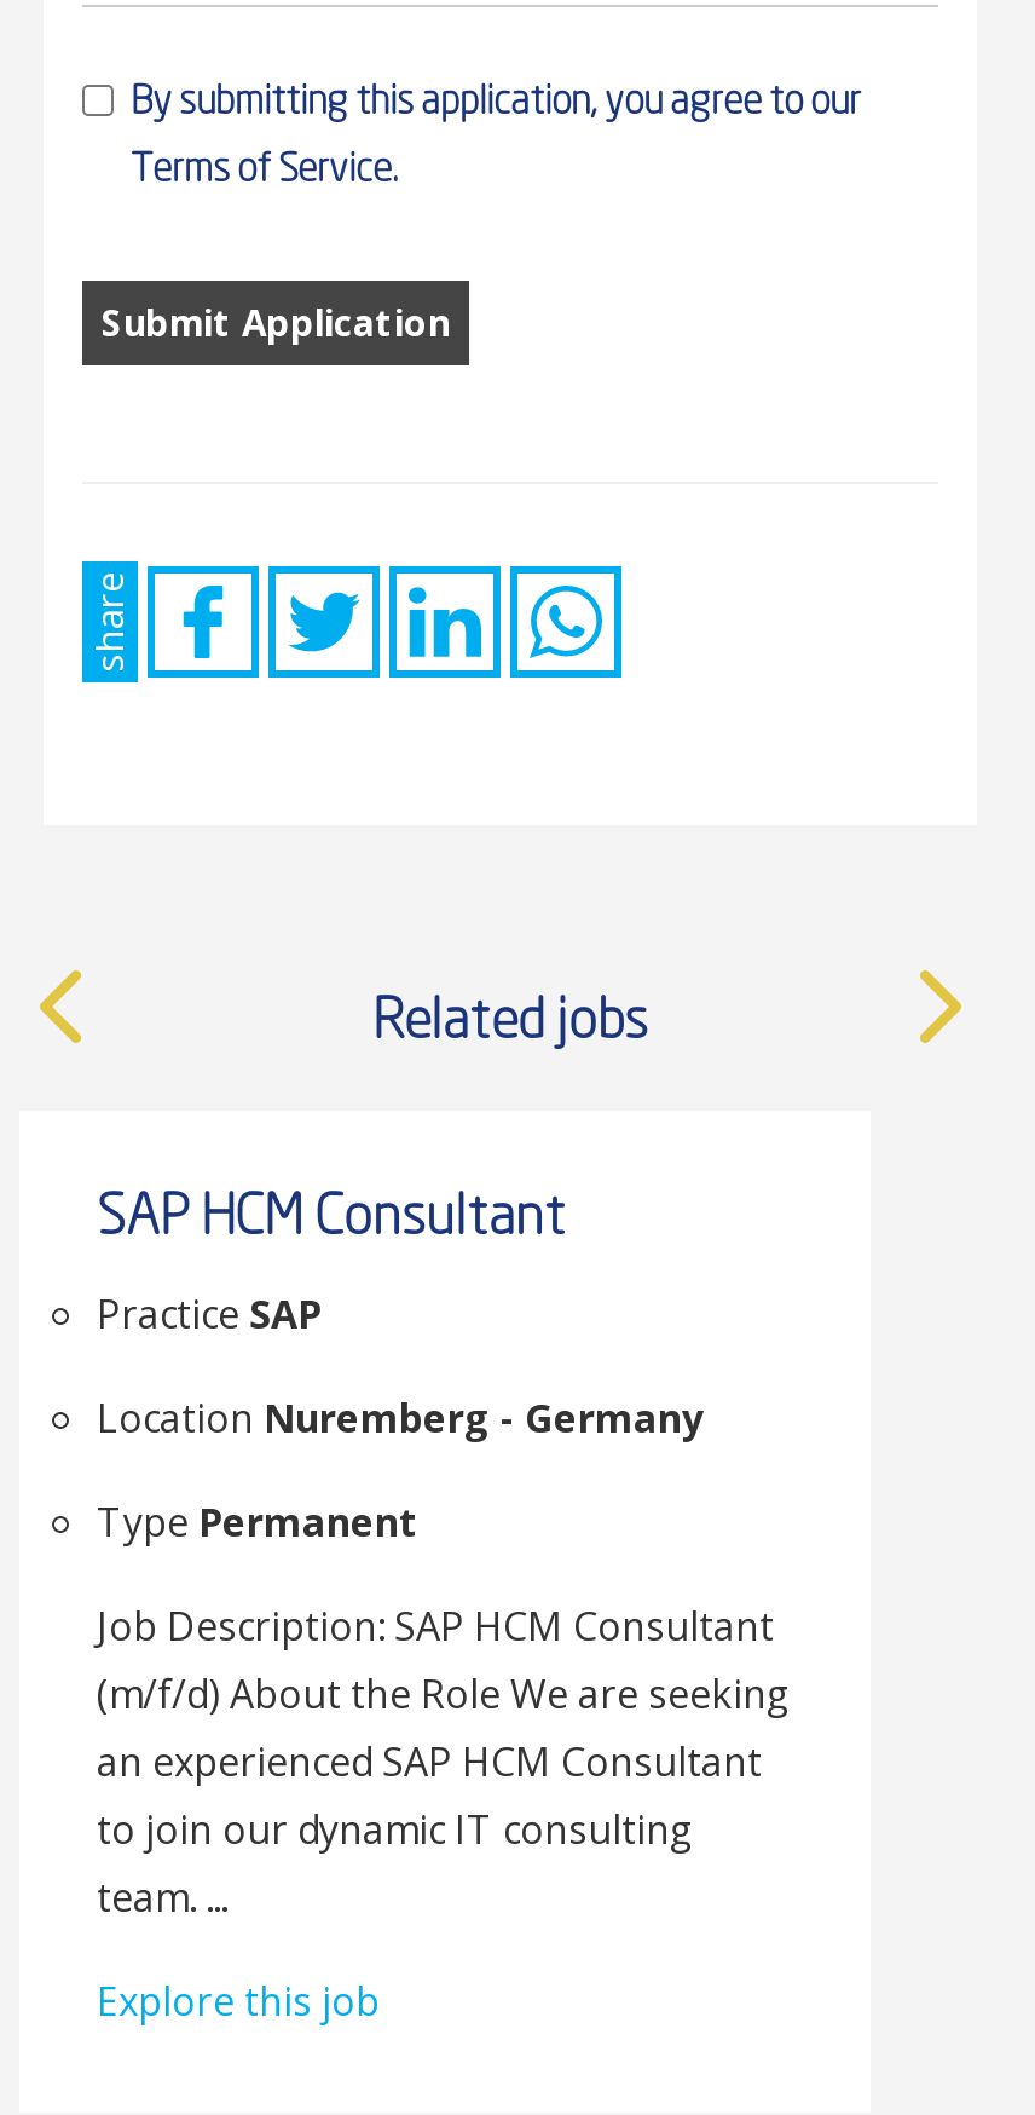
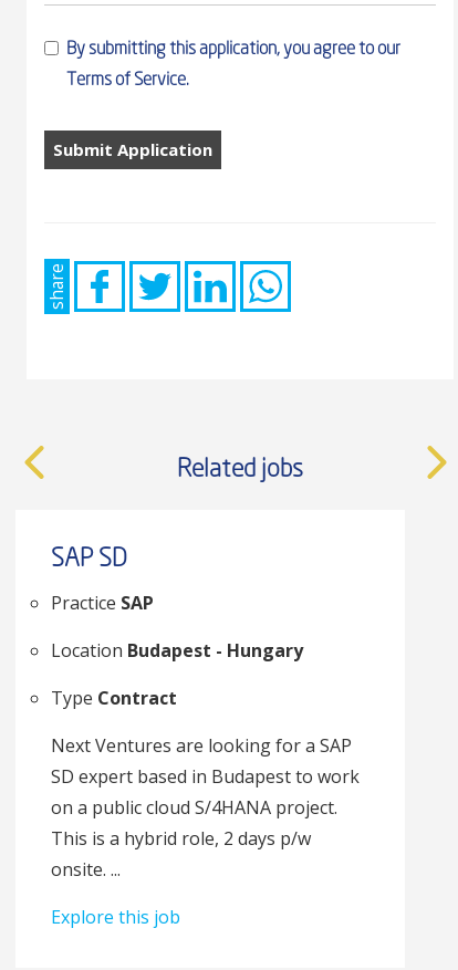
[97,1181,566,1247] SAP HCM Consultant -> [51,542,127,572] SAP SD
[97,1392,704,1445] Location Nuremberg - Germany -> [51,638,303,663] Location Budapest - Hungary
[97,1496,418,1549] Type Permanent -> [51,686,177,710] Type Contract
[97,1600,791,1924] Job Description: SAP HCM Consultant | (m/f/d) About the Role We are seeking | an experienced SAP HCM Consultant | to join our dynamic IT consulting | team. ... -> [51,734,360,882] Next Ventures are looking for a SAP | SD expert based in Budapest to work | on a public cloud S/4HANA project. | This is a hybrid role, 2 days p/w | onsite. ...

